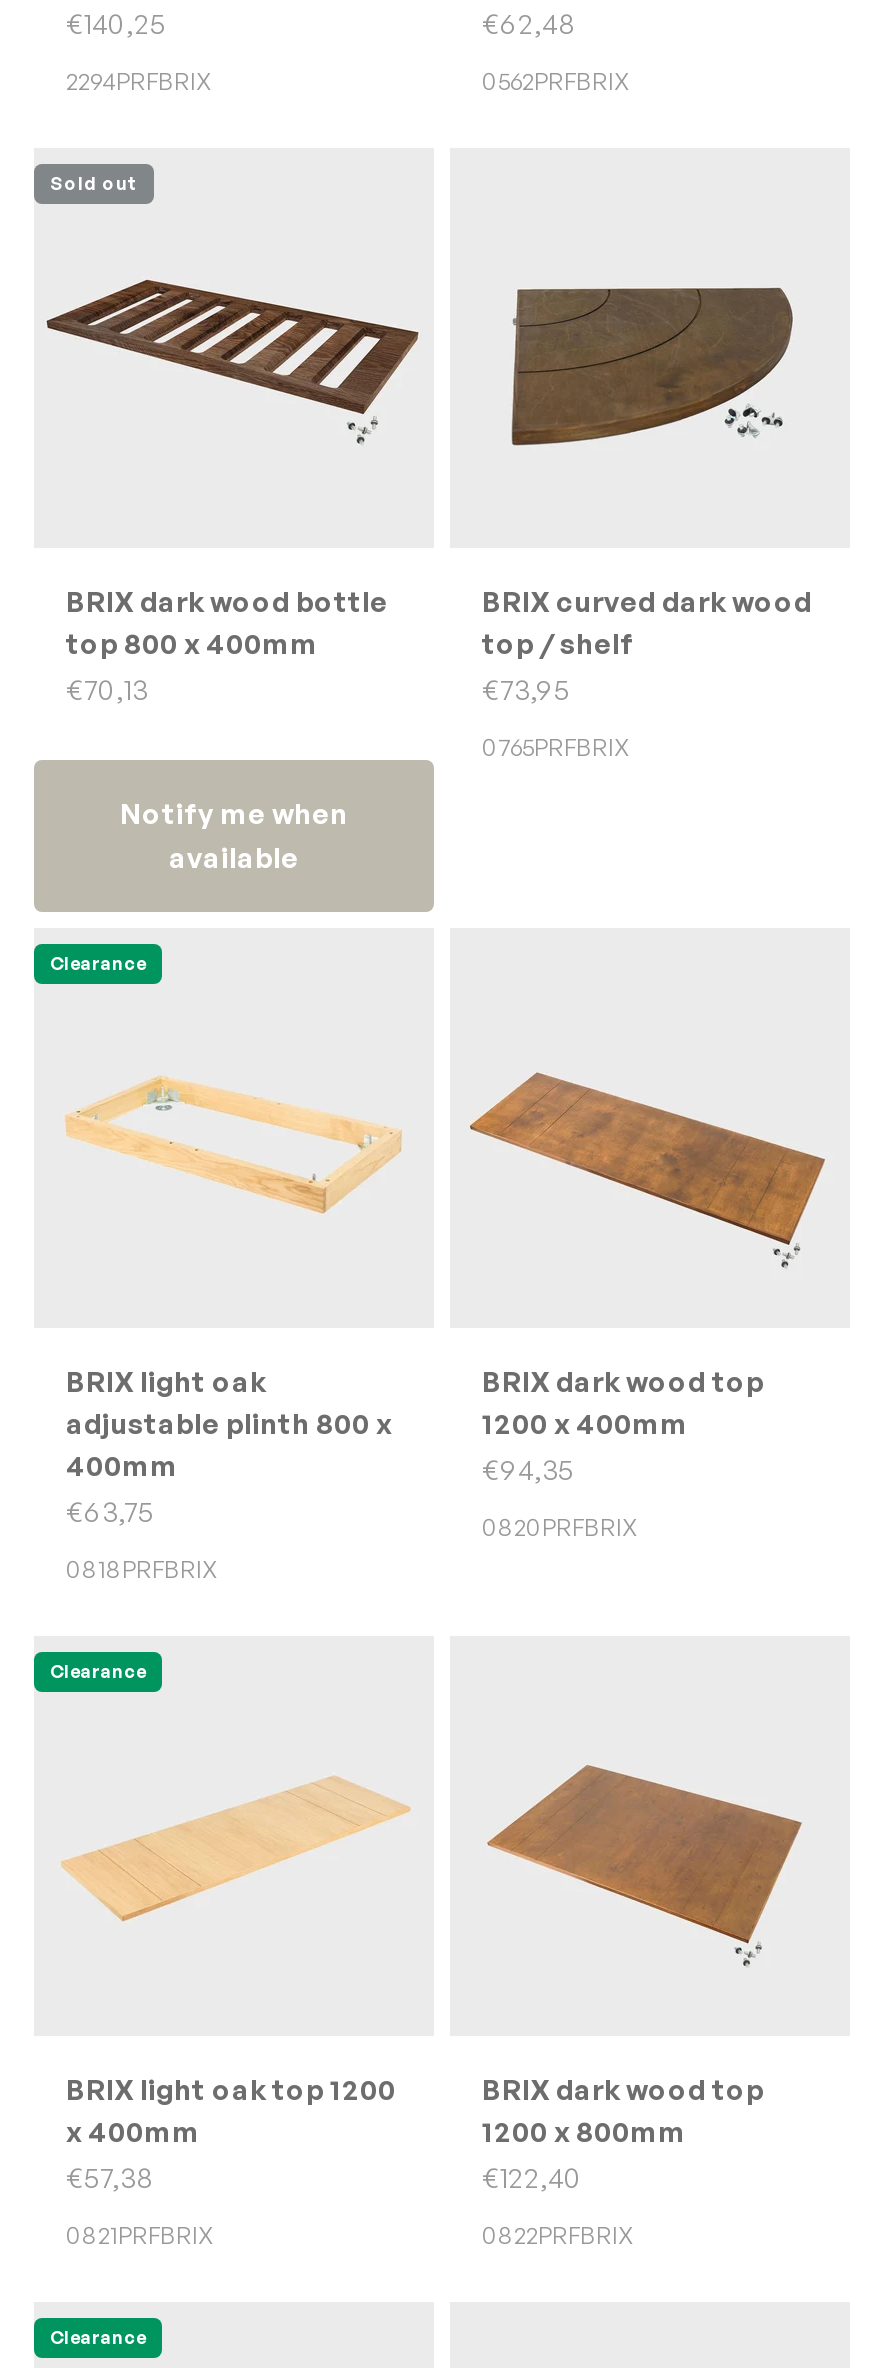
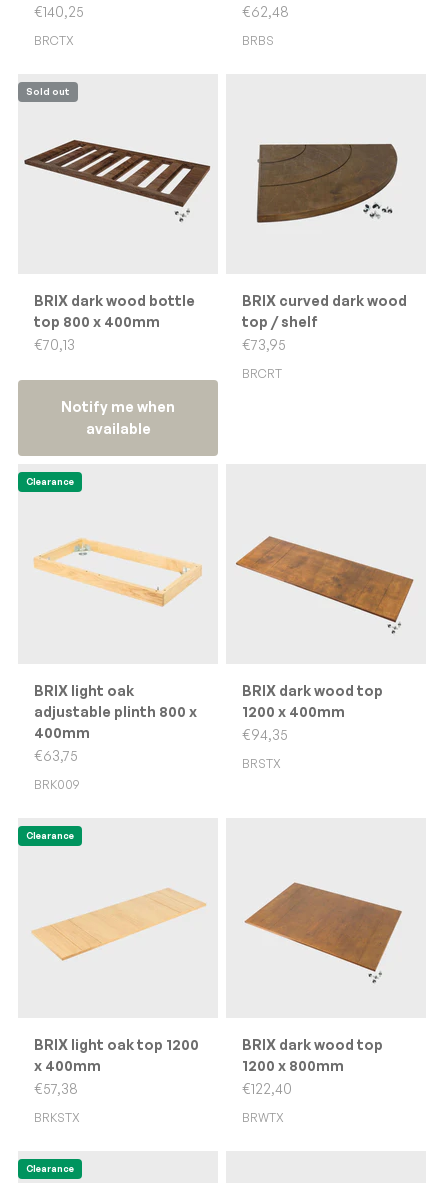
[66,67,212,97] 2294PRFBRIX -> [34,33,74,48] BRCTX
[482,67,630,97] 0562PRFBRIX -> [242,33,274,48] BRBS
[482,733,630,763] 0765PRFBRIX -> [242,366,282,381] BRCRT
[482,1513,638,1543] 0820PRFBRIX -> [242,756,281,771] BRSTX
[66,1555,218,1585] 0818PRFBRIX -> [34,777,79,792] BRK009
[66,2221,214,2251] 0821PRFBRIX -> [34,1110,80,1125] BRKSTX
[482,2221,634,2251] 0822PRFBRIX -> [242,1110,284,1125] BRWTX

